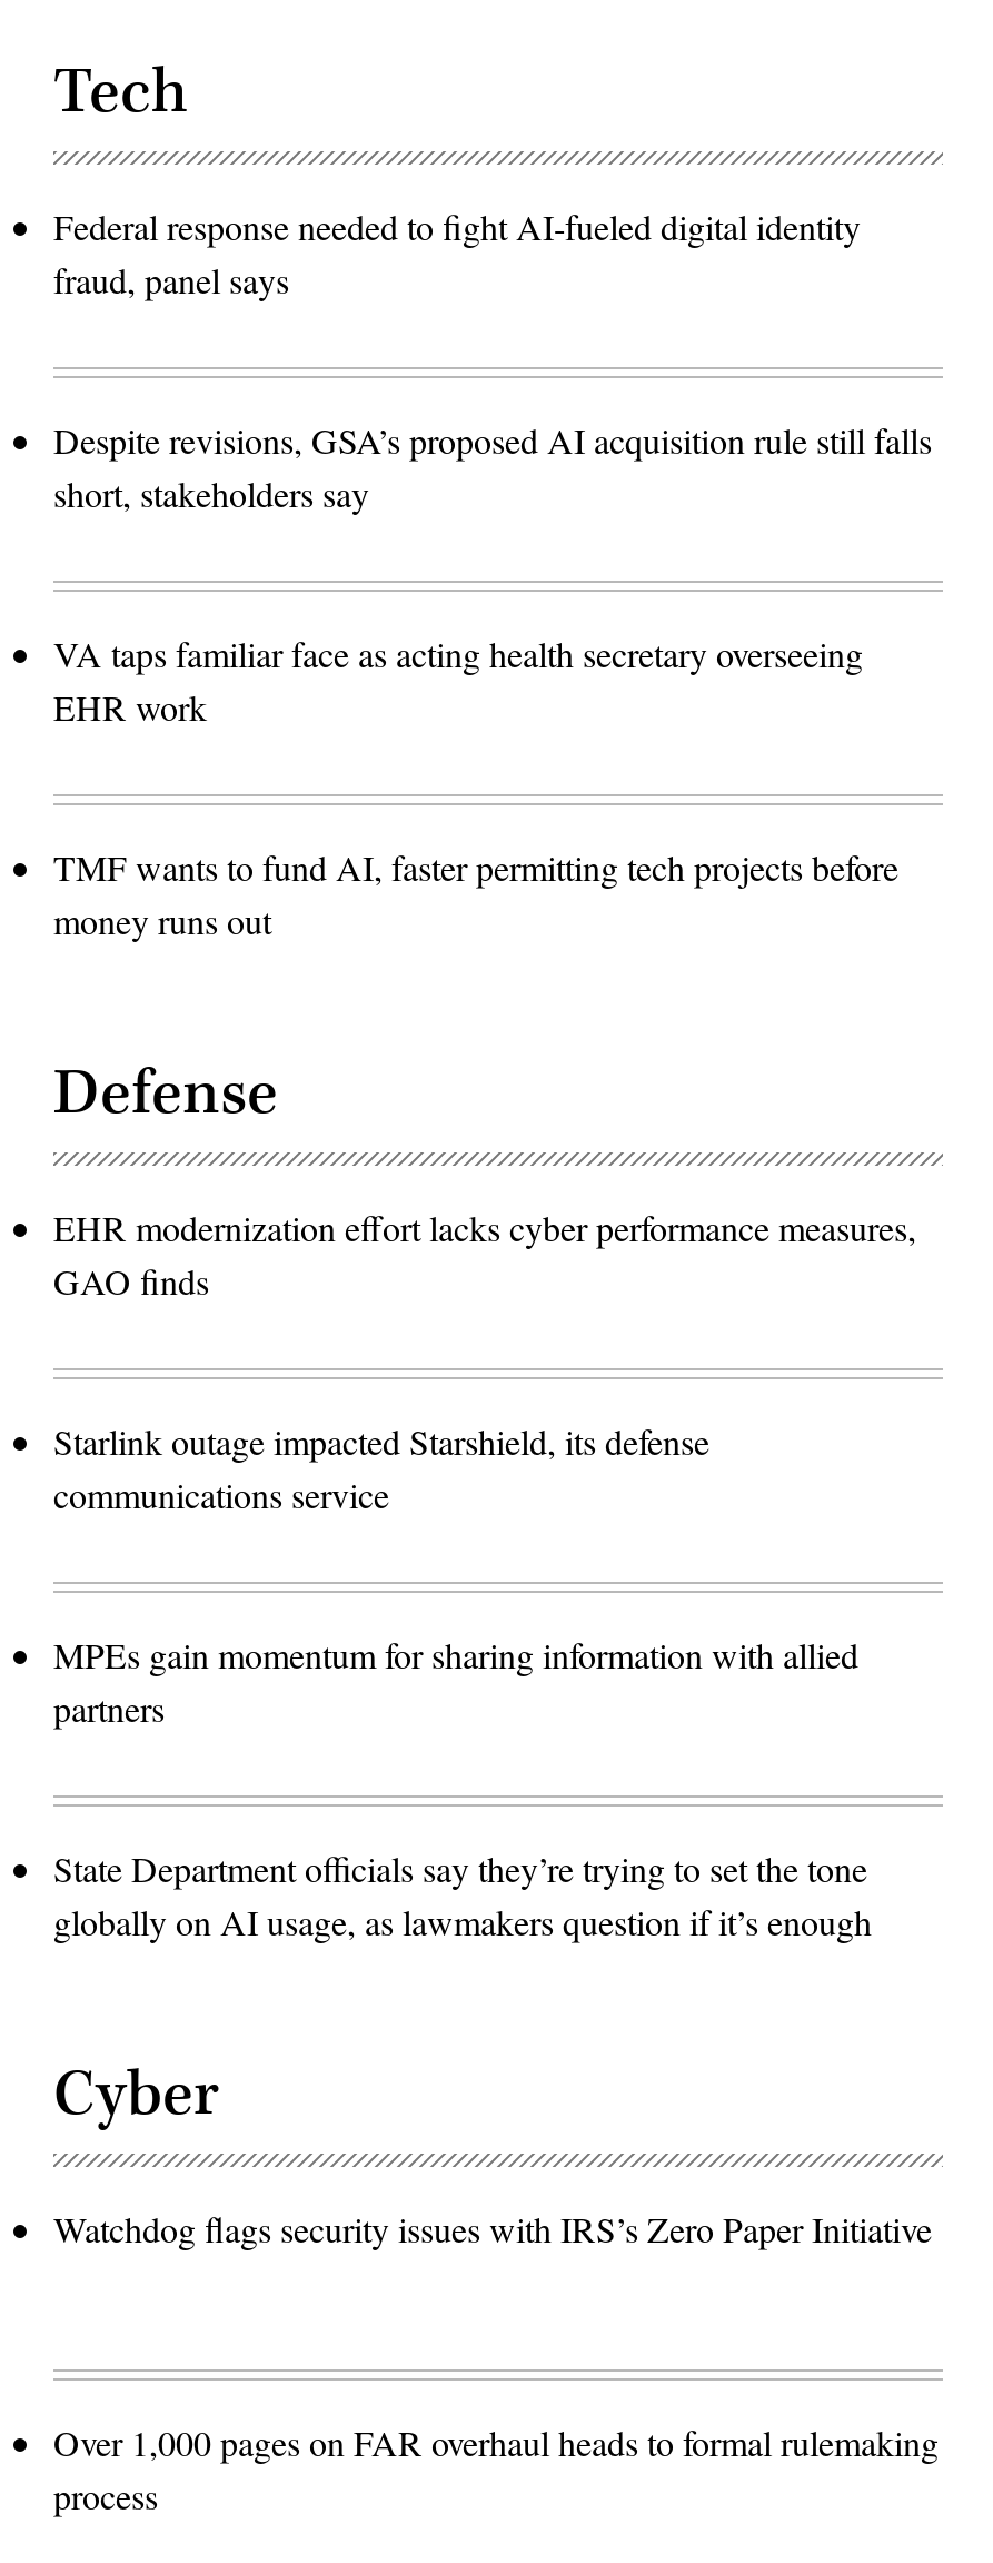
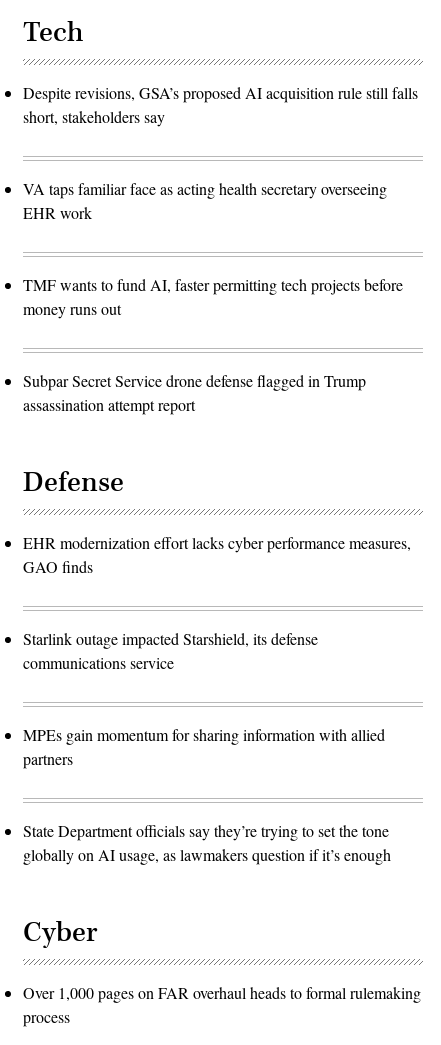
[53,203,861,303] Federal response needed to fight AI-fueled digital identity | fraud, panel says -> none
none -> [23,370,366,415] Subpar Secret Service drone defense flagged in Trump | assassination attempt report
[53,2206,932,2252] Watchdog flags security issues with IRS’s Zero Paper Initiative -> none

